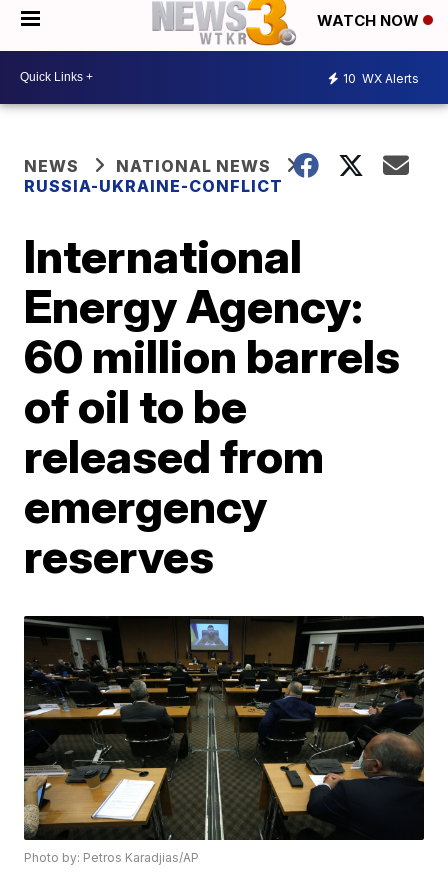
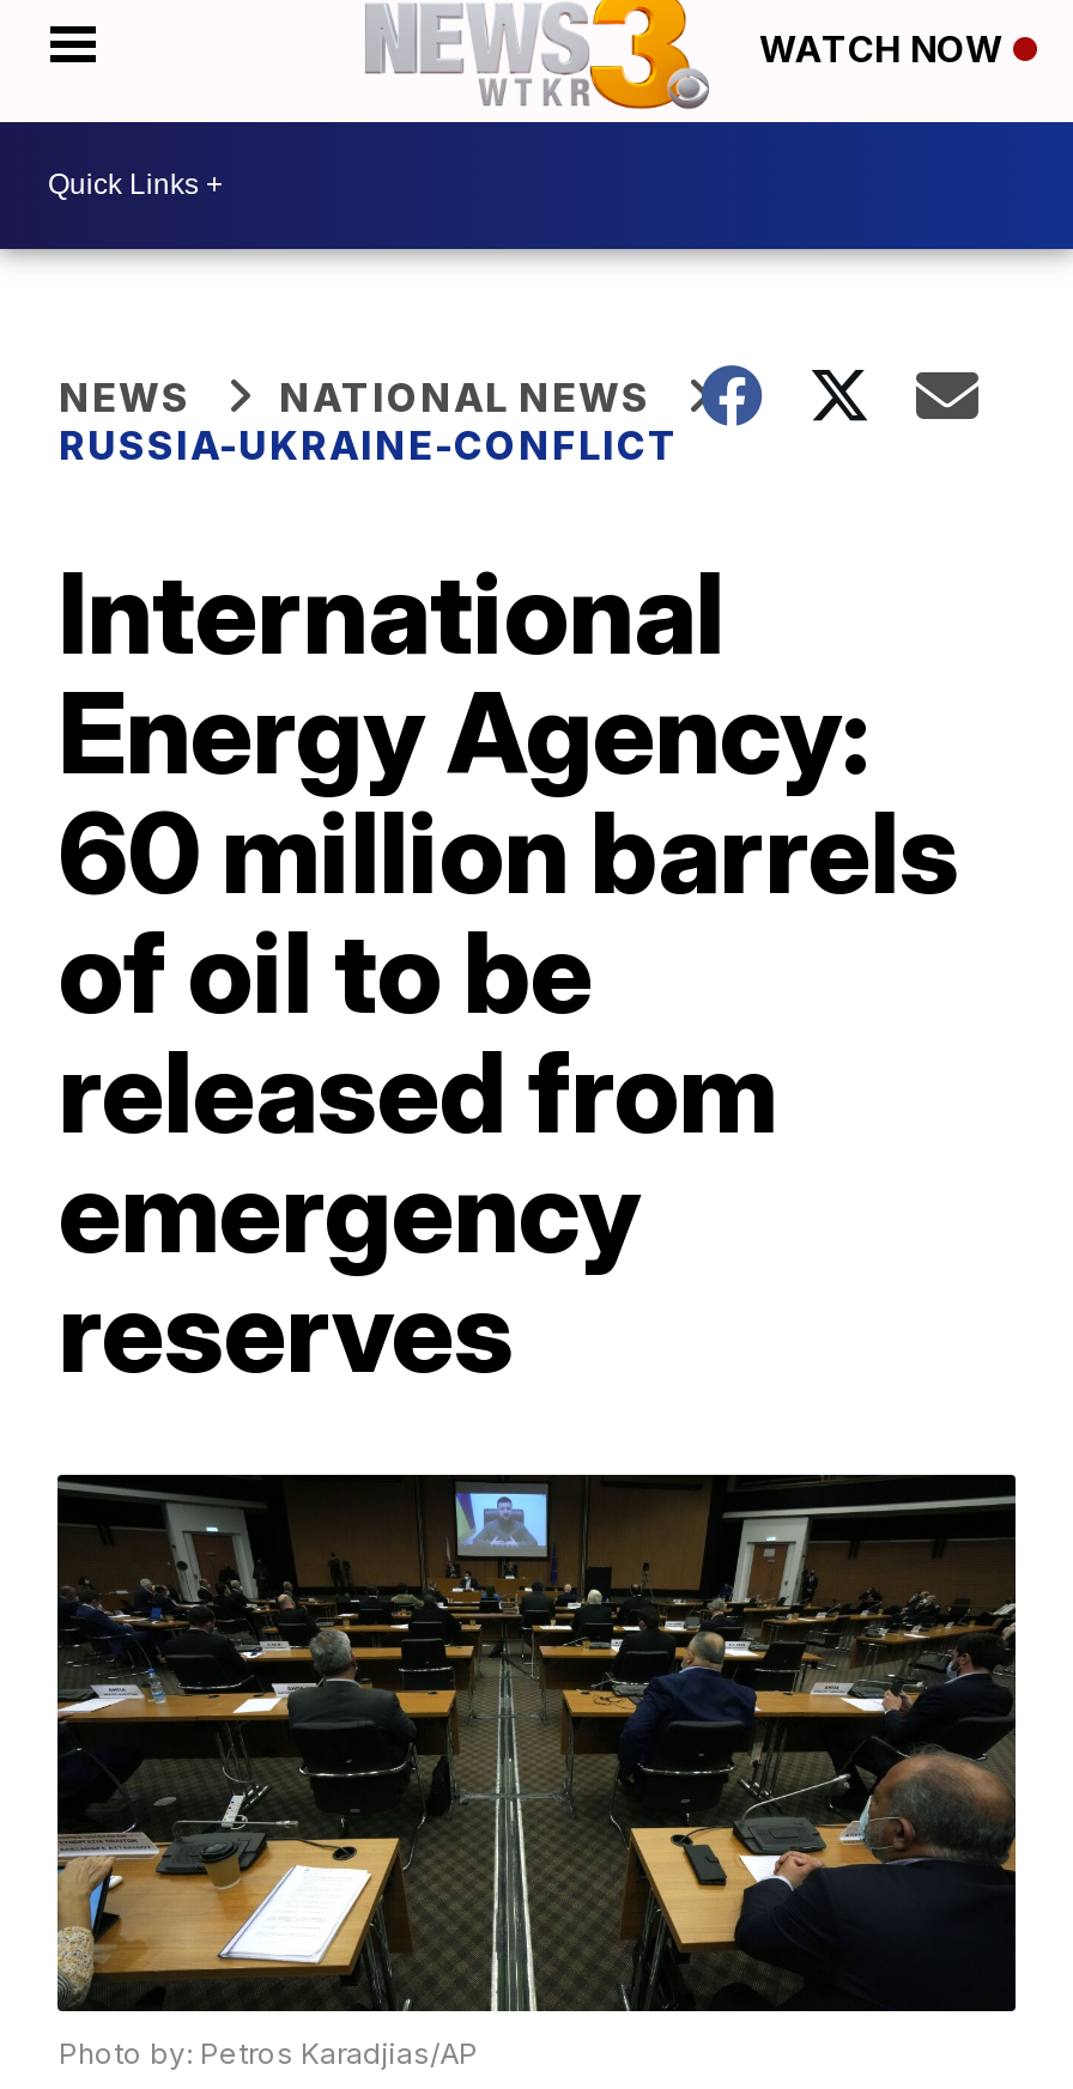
[343,71,419,86] 10 WX Alerts -> none

